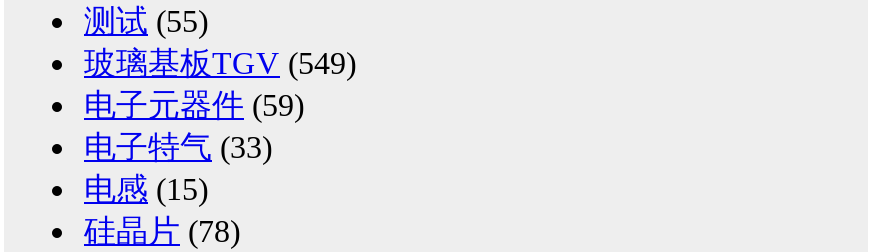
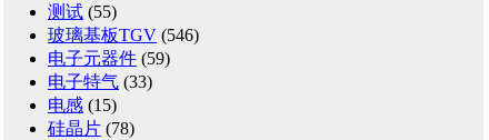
[84,46,356,80] 玻璃基板TGV (549) -> [48,26,199,45] 玻璃基板TGV (546)

